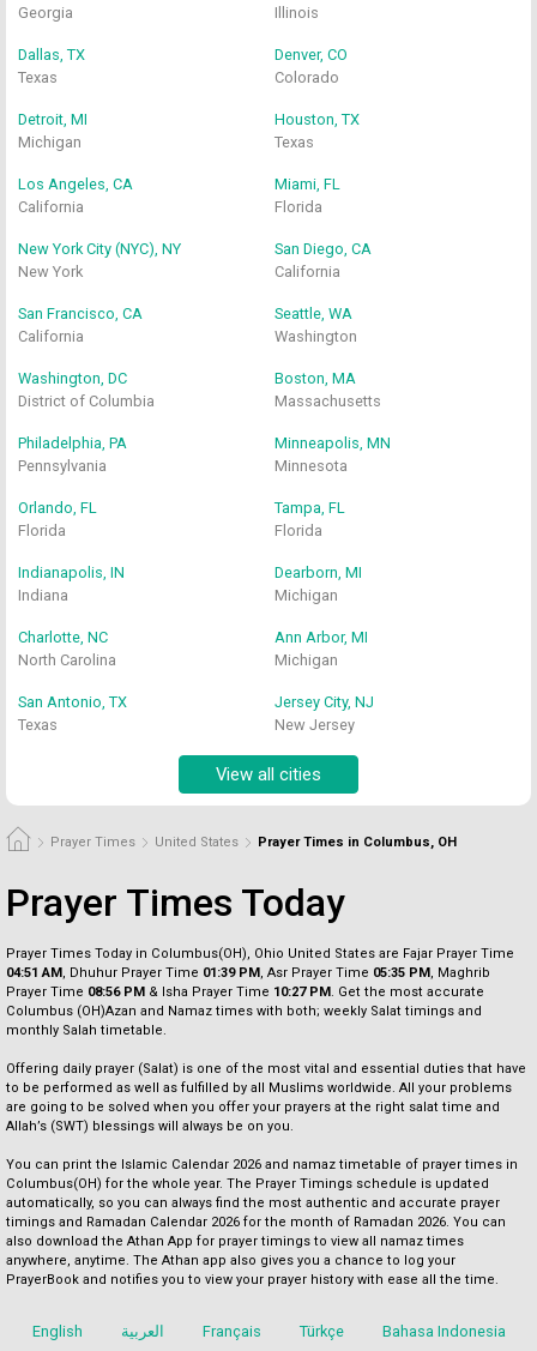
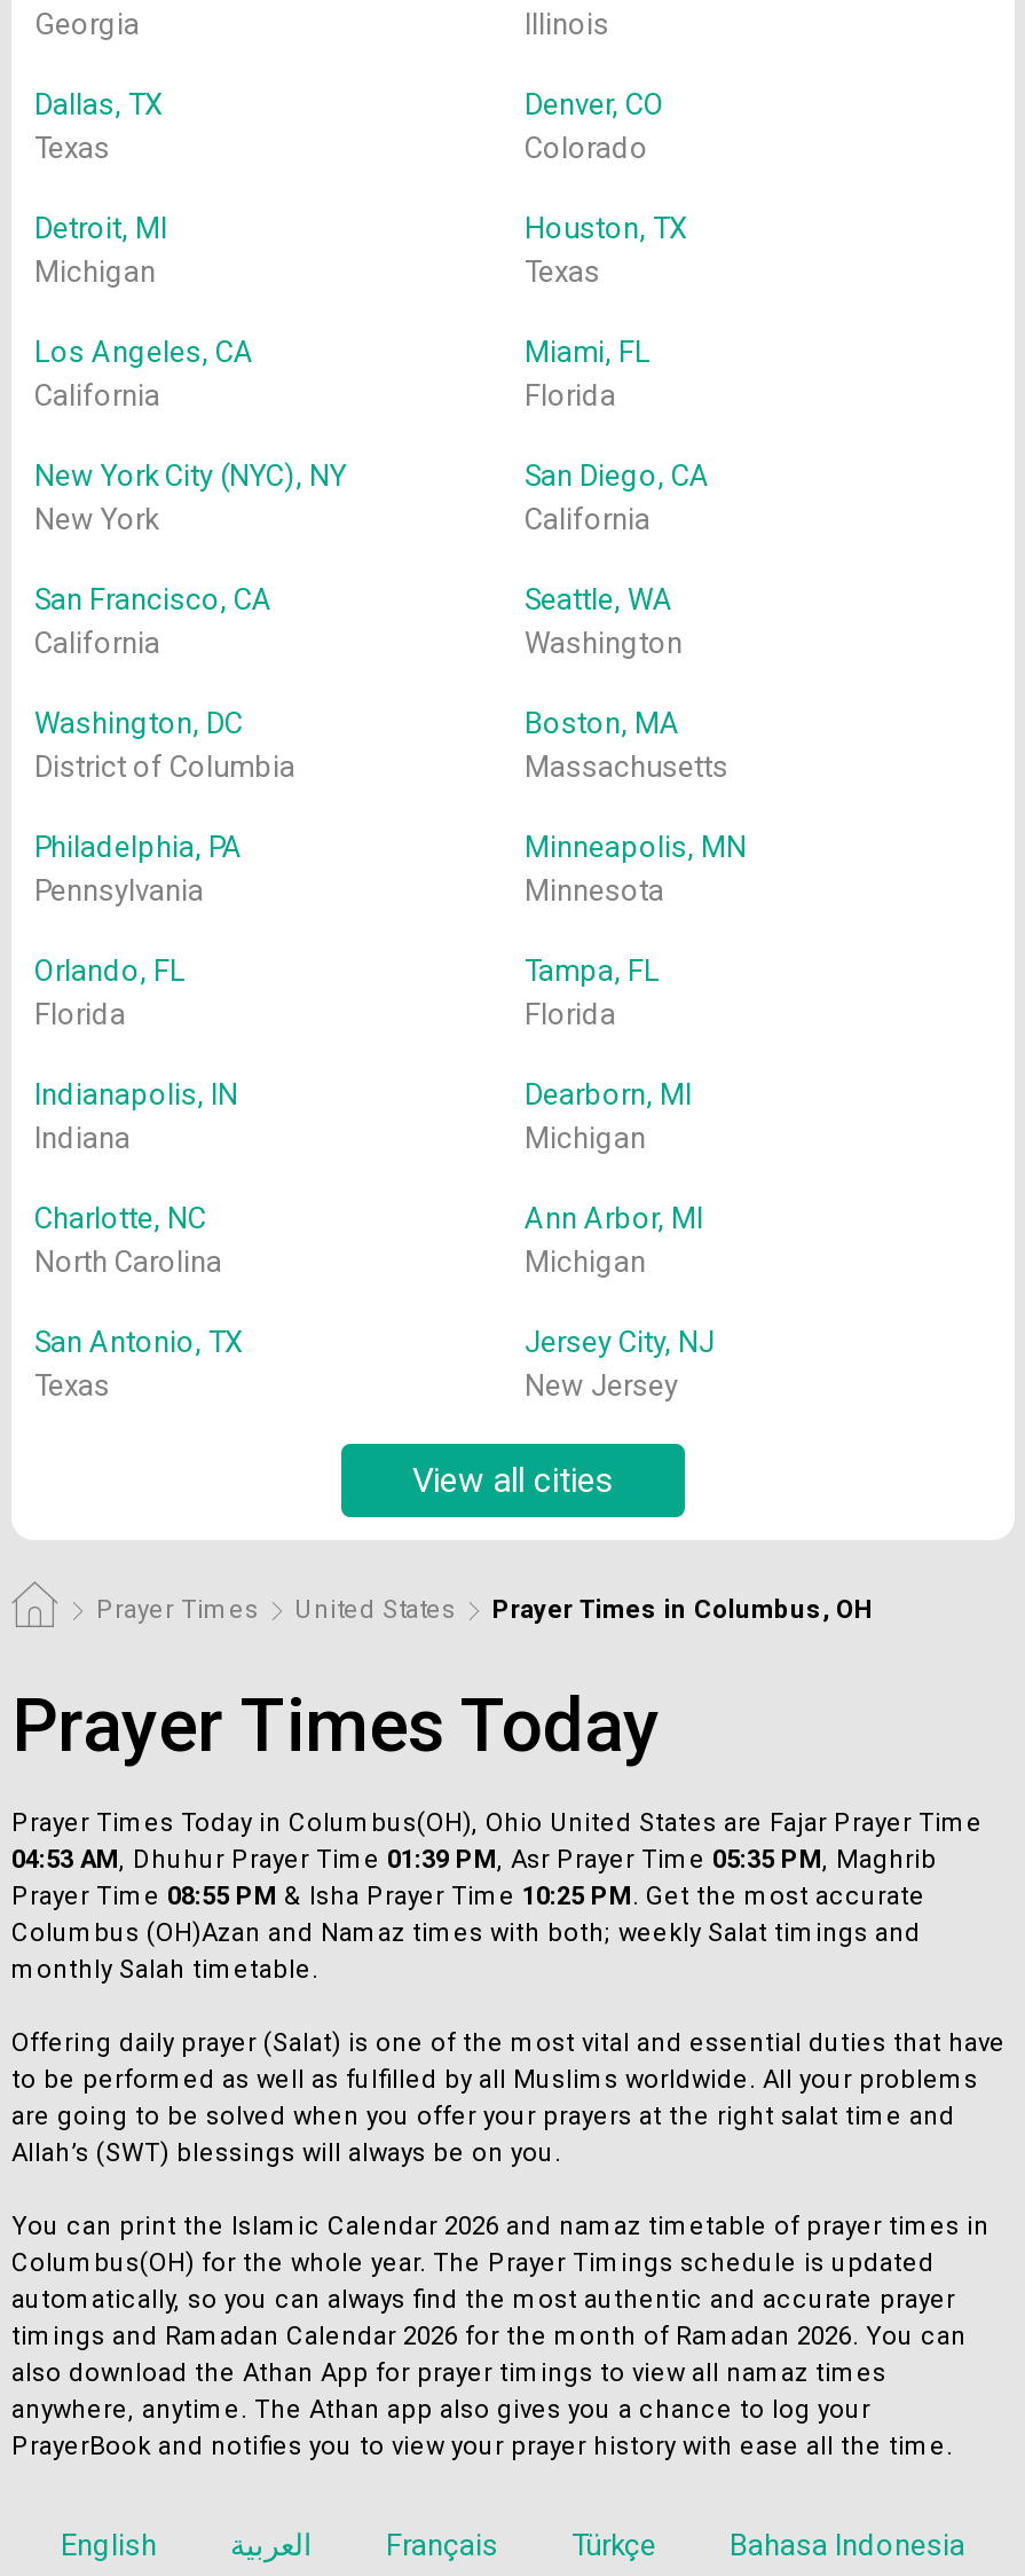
[6,965,490,981] 04:51 AM, Dhuhur Prayer Time 01:39 PM, Asr Prayer Time 05:35 PM, Maghrib -> [11,1845,937,1875] 04:53 AM, Dhuhur Prayer Time 01:39 PM, Asr Prayer Time 05:35 PM, Maghrib
[6,984,484,1000] Prayer Time 08:56 PM & Isha Prayer Time 10:27 PM. Get the most accurate -> [11,1882,925,1911] Prayer Time 08:55 PM & Isha Prayer Time 10:25 PM. Get the most accurate

